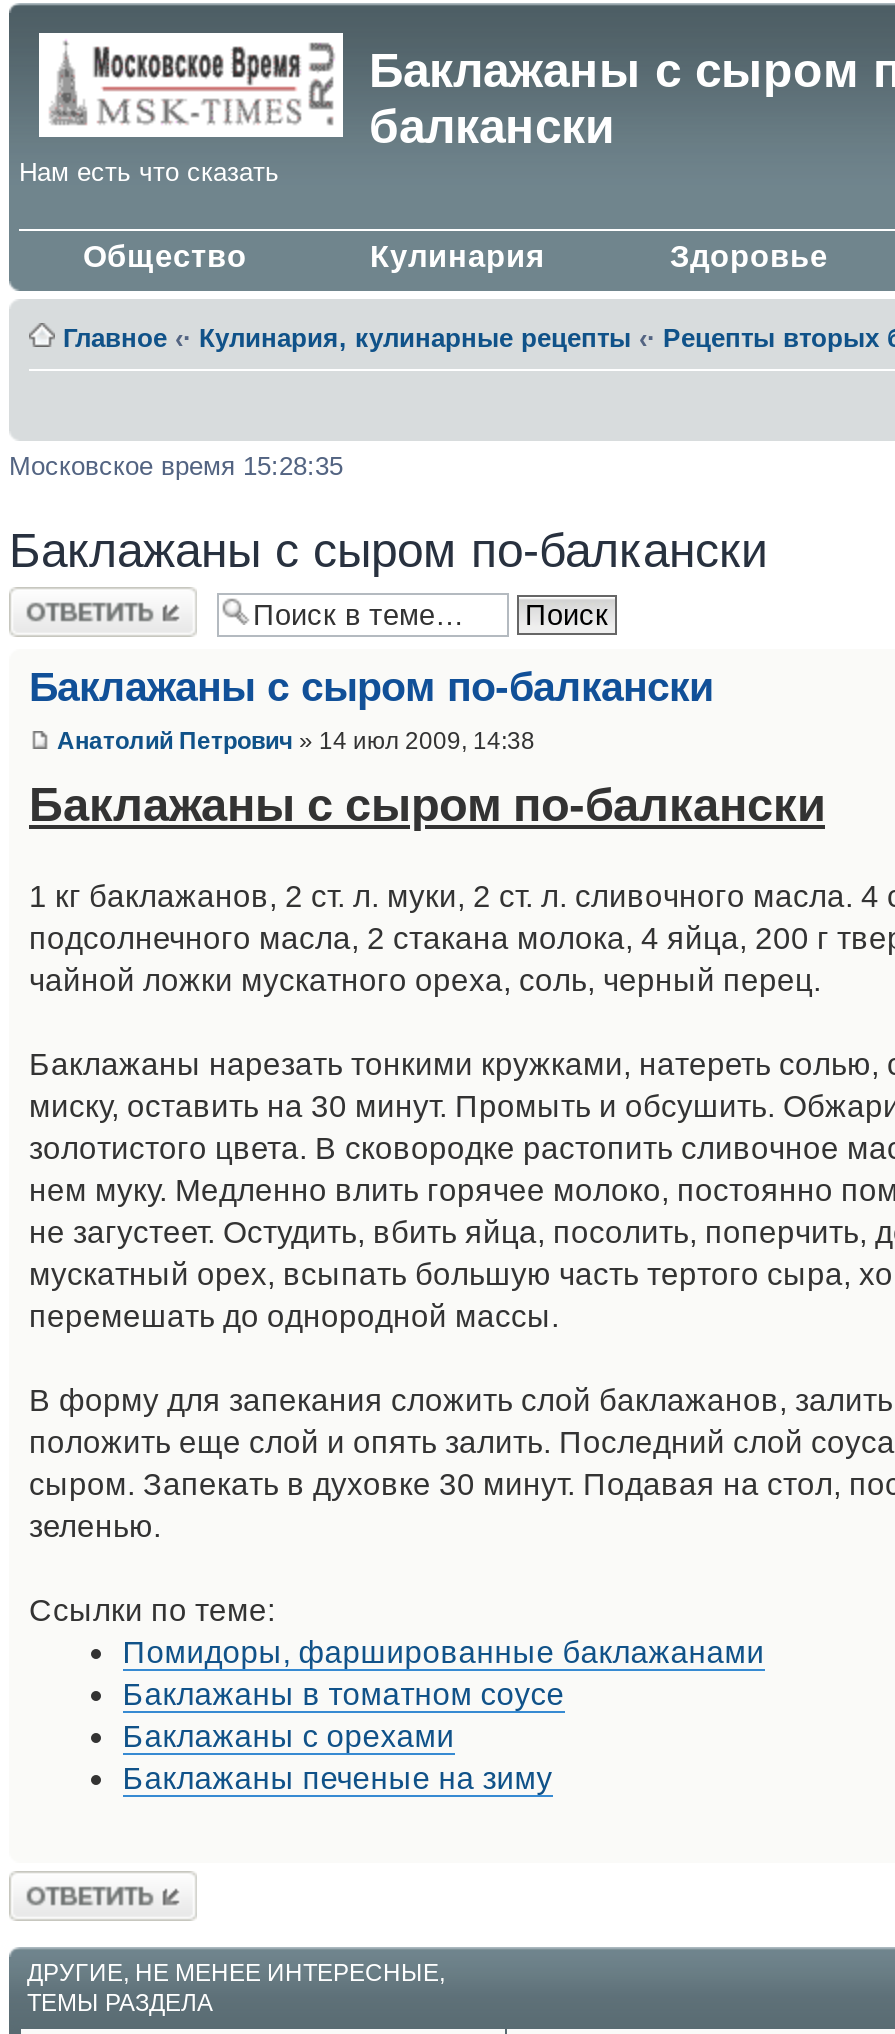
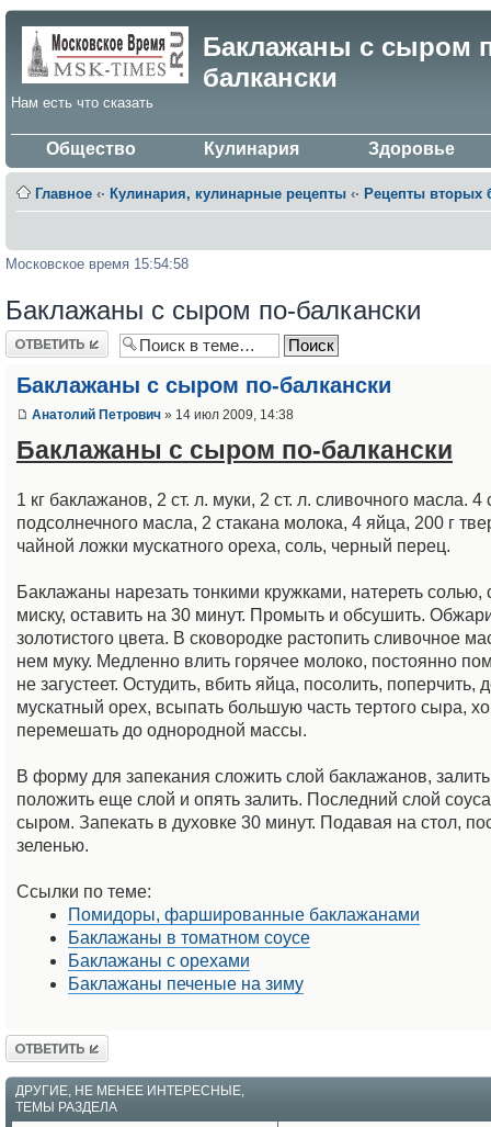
[9,451,343,481] Московское время 15:28:35 -> [5,255,189,272] Московское время 15:54:58

